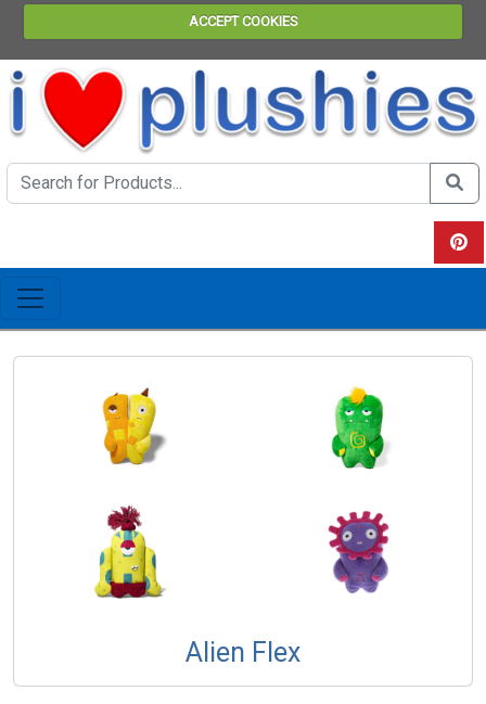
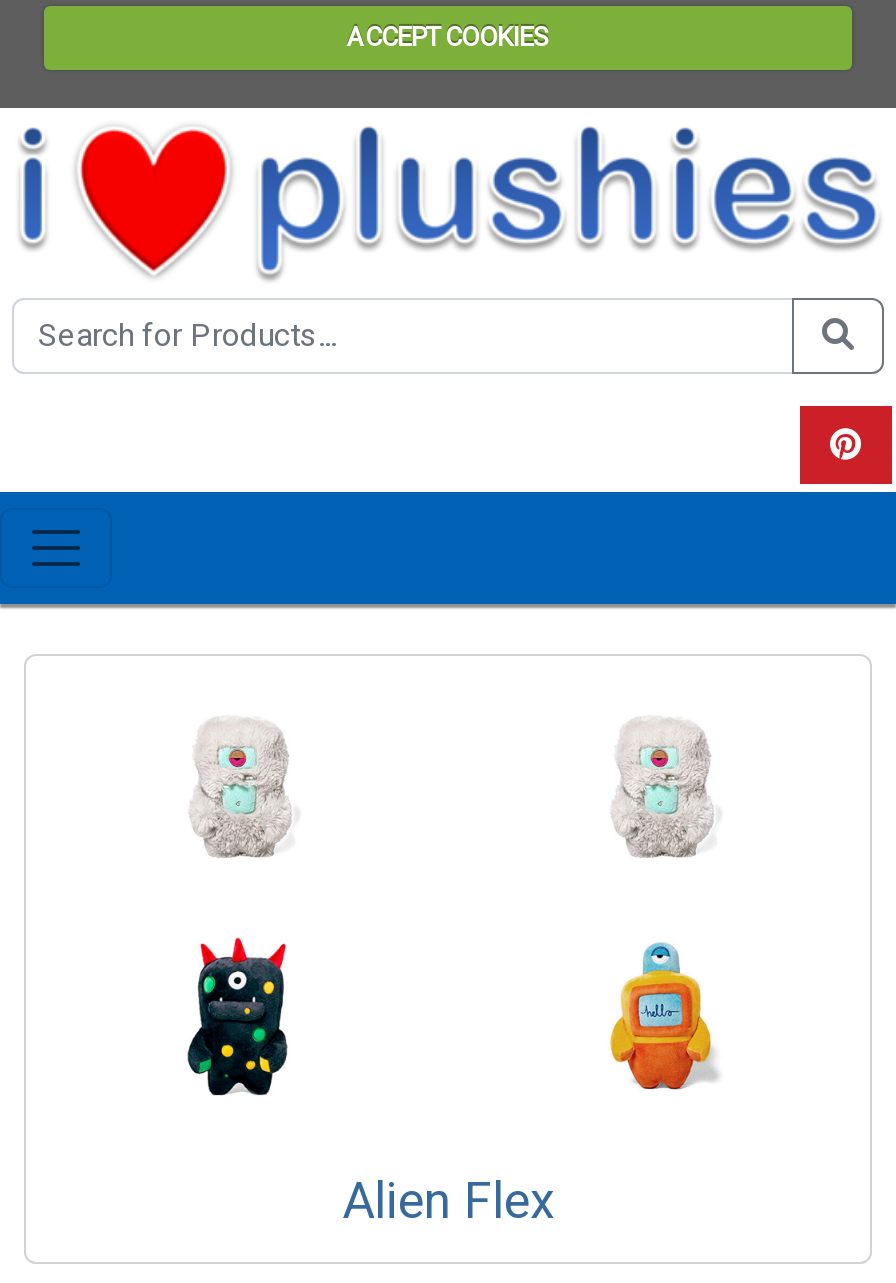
[102,387,166,465] [image] -> [190,714,302,858] [image]
[331,386,384,470] [image] -> [612,712,708,862] [image]
[93,504,165,600] [image] -> [174,932,300,1102] [image]
[328,510,389,593] [image] -> [606,940,718,1090] [image]

